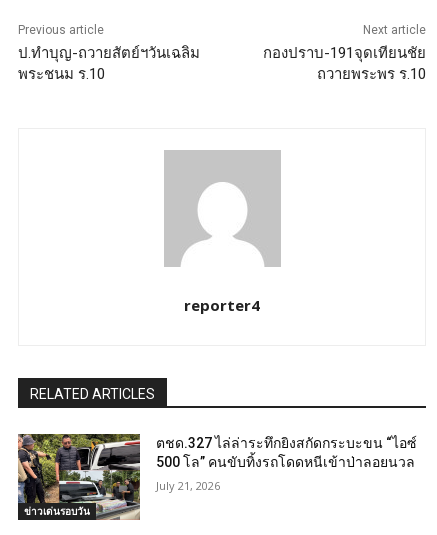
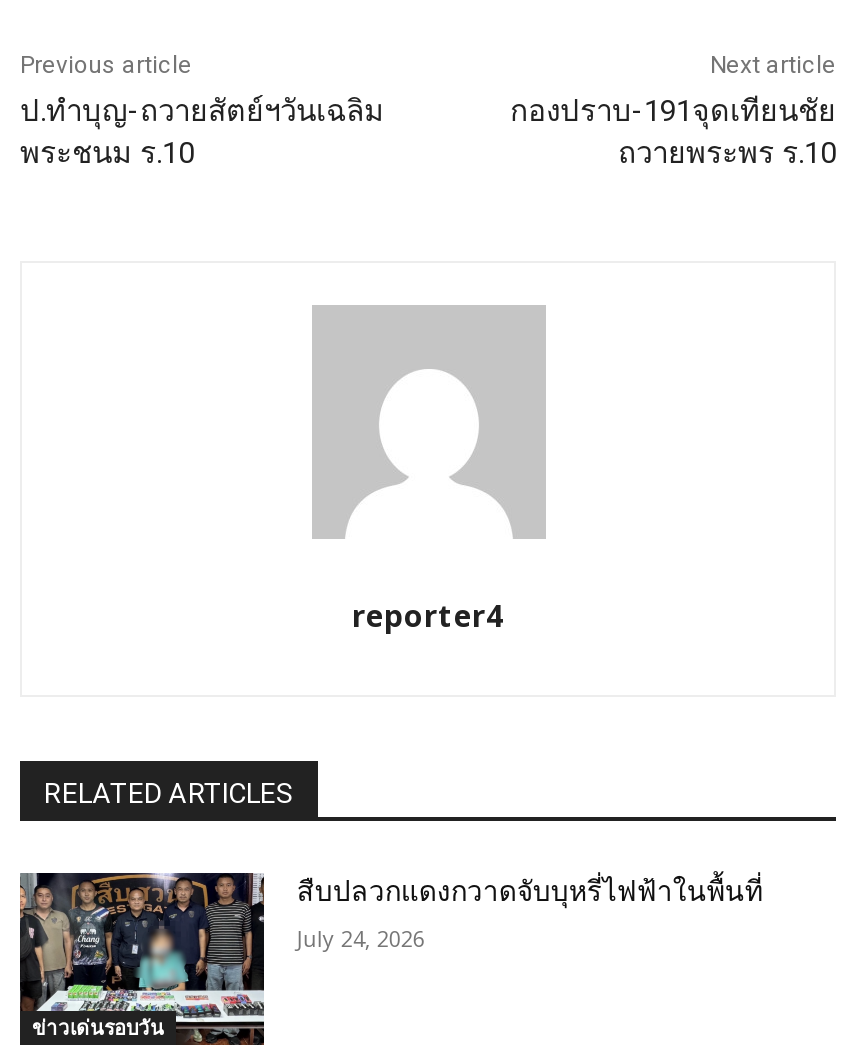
[17,433,417,521] [image] | ตชด.327 ไล่ล่าระทึกยิงสกัดกระบะขน “ไอซ์ | 500 โล” คนขับทิ้งรถโดดหนีเข้าป่าลอยนวล -> [18,871,763,1047] [image] | สืบปลวกแดงกวาดจับบุหรี่ไฟฟ้าในพื้นที่
[156,478,220,493] July 21, 2026 -> [297,923,425,953] July 24, 2026

